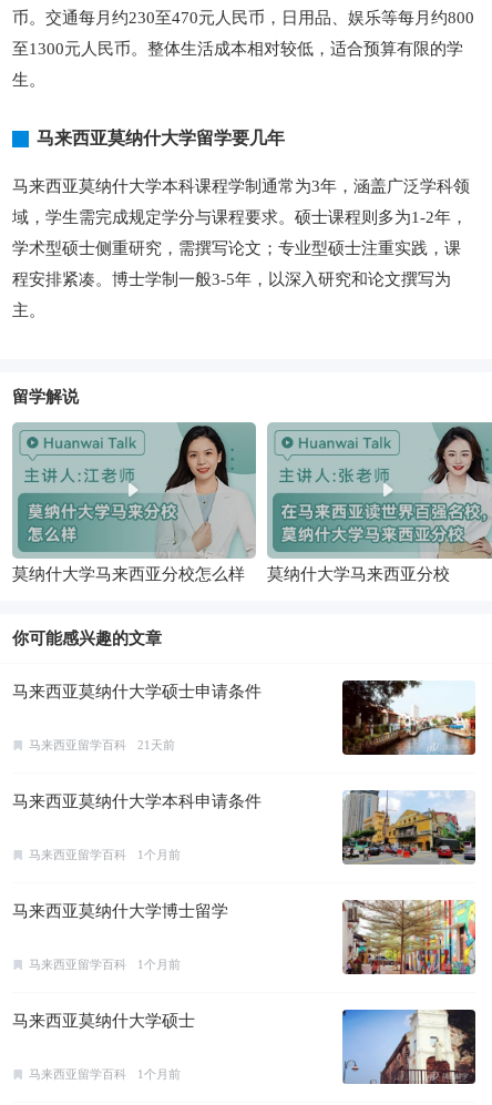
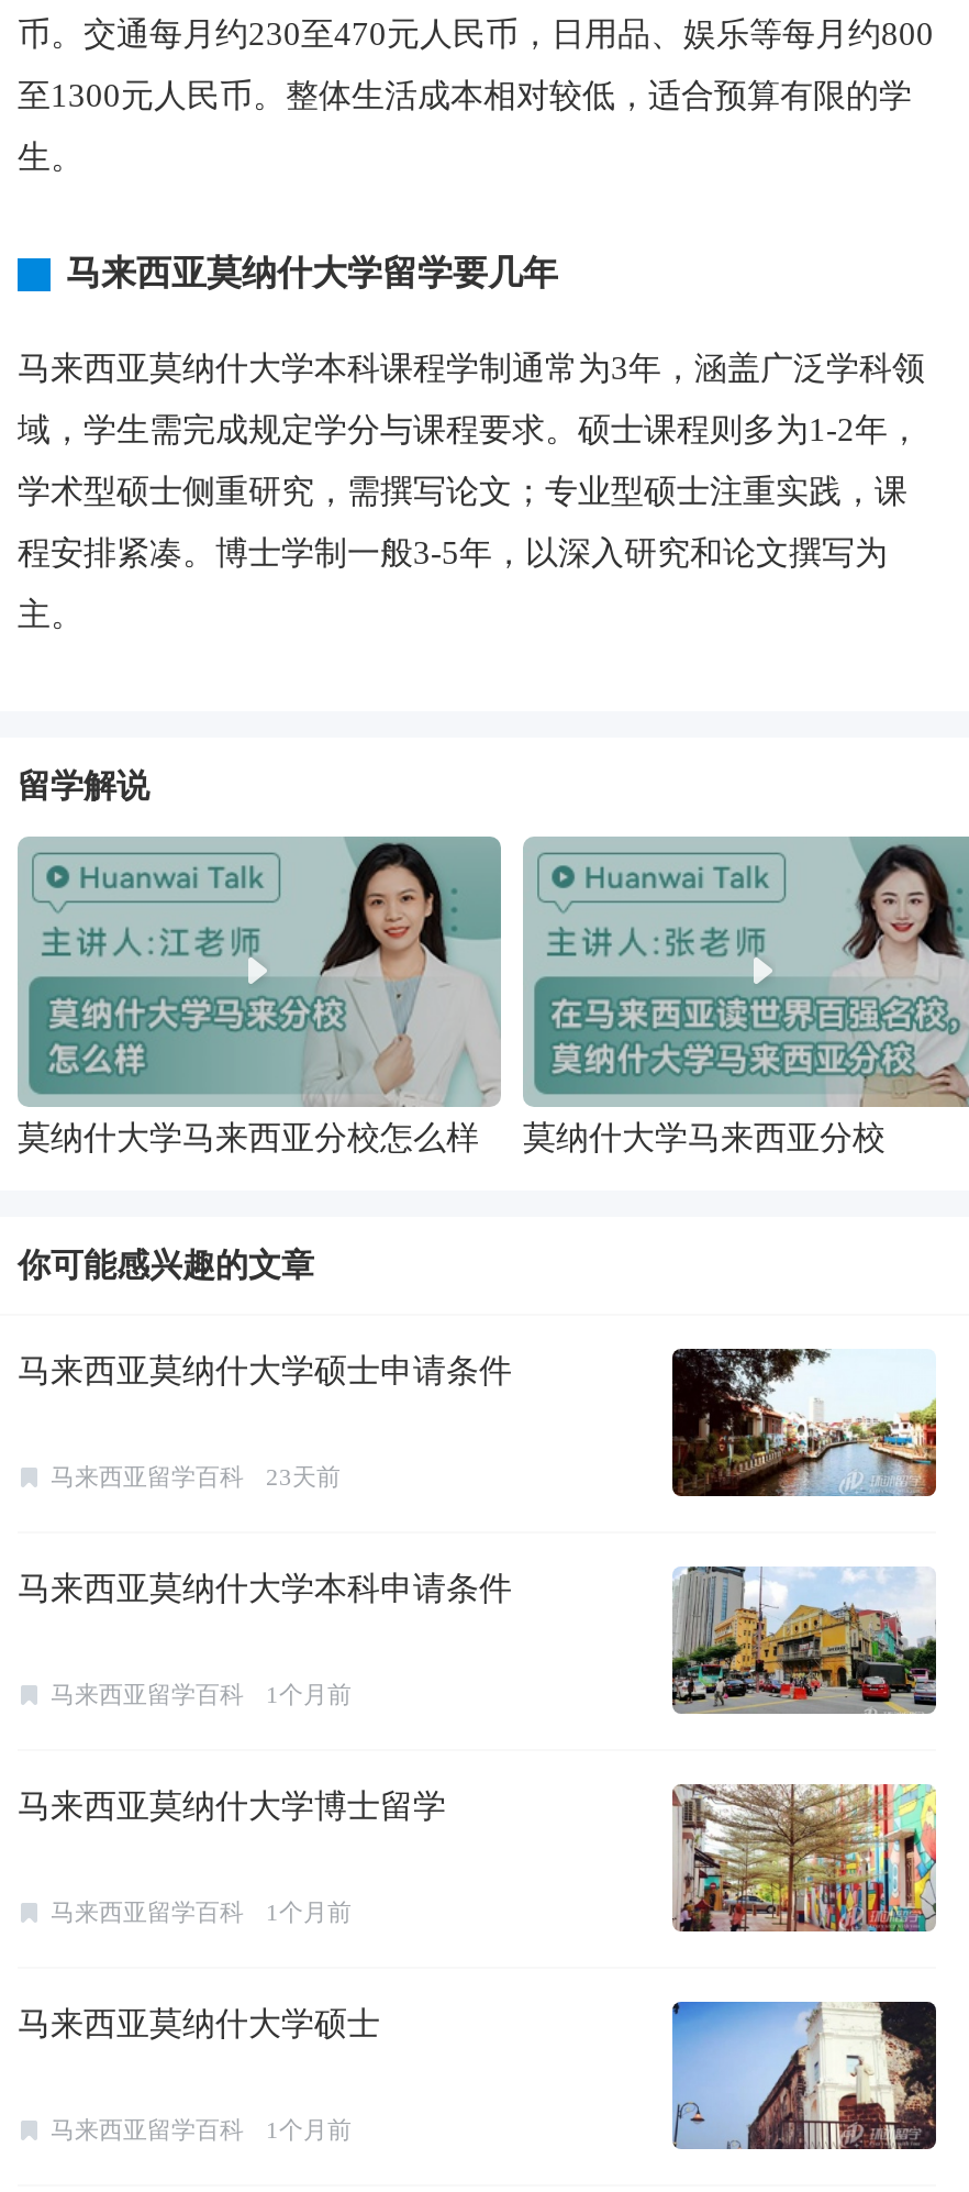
[29,738,175,751] 马来西亚留学百科 21天前 -> [51,1462,341,1488] 马来西亚留学百科 23天前

